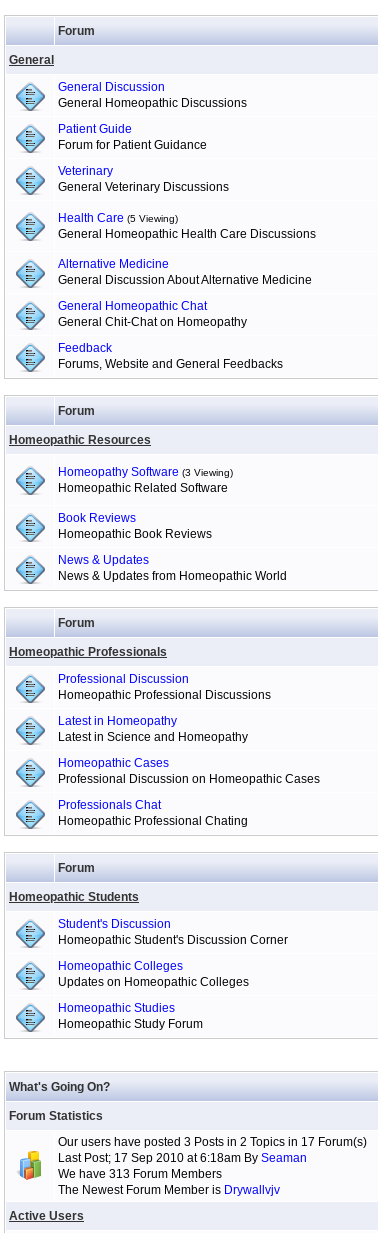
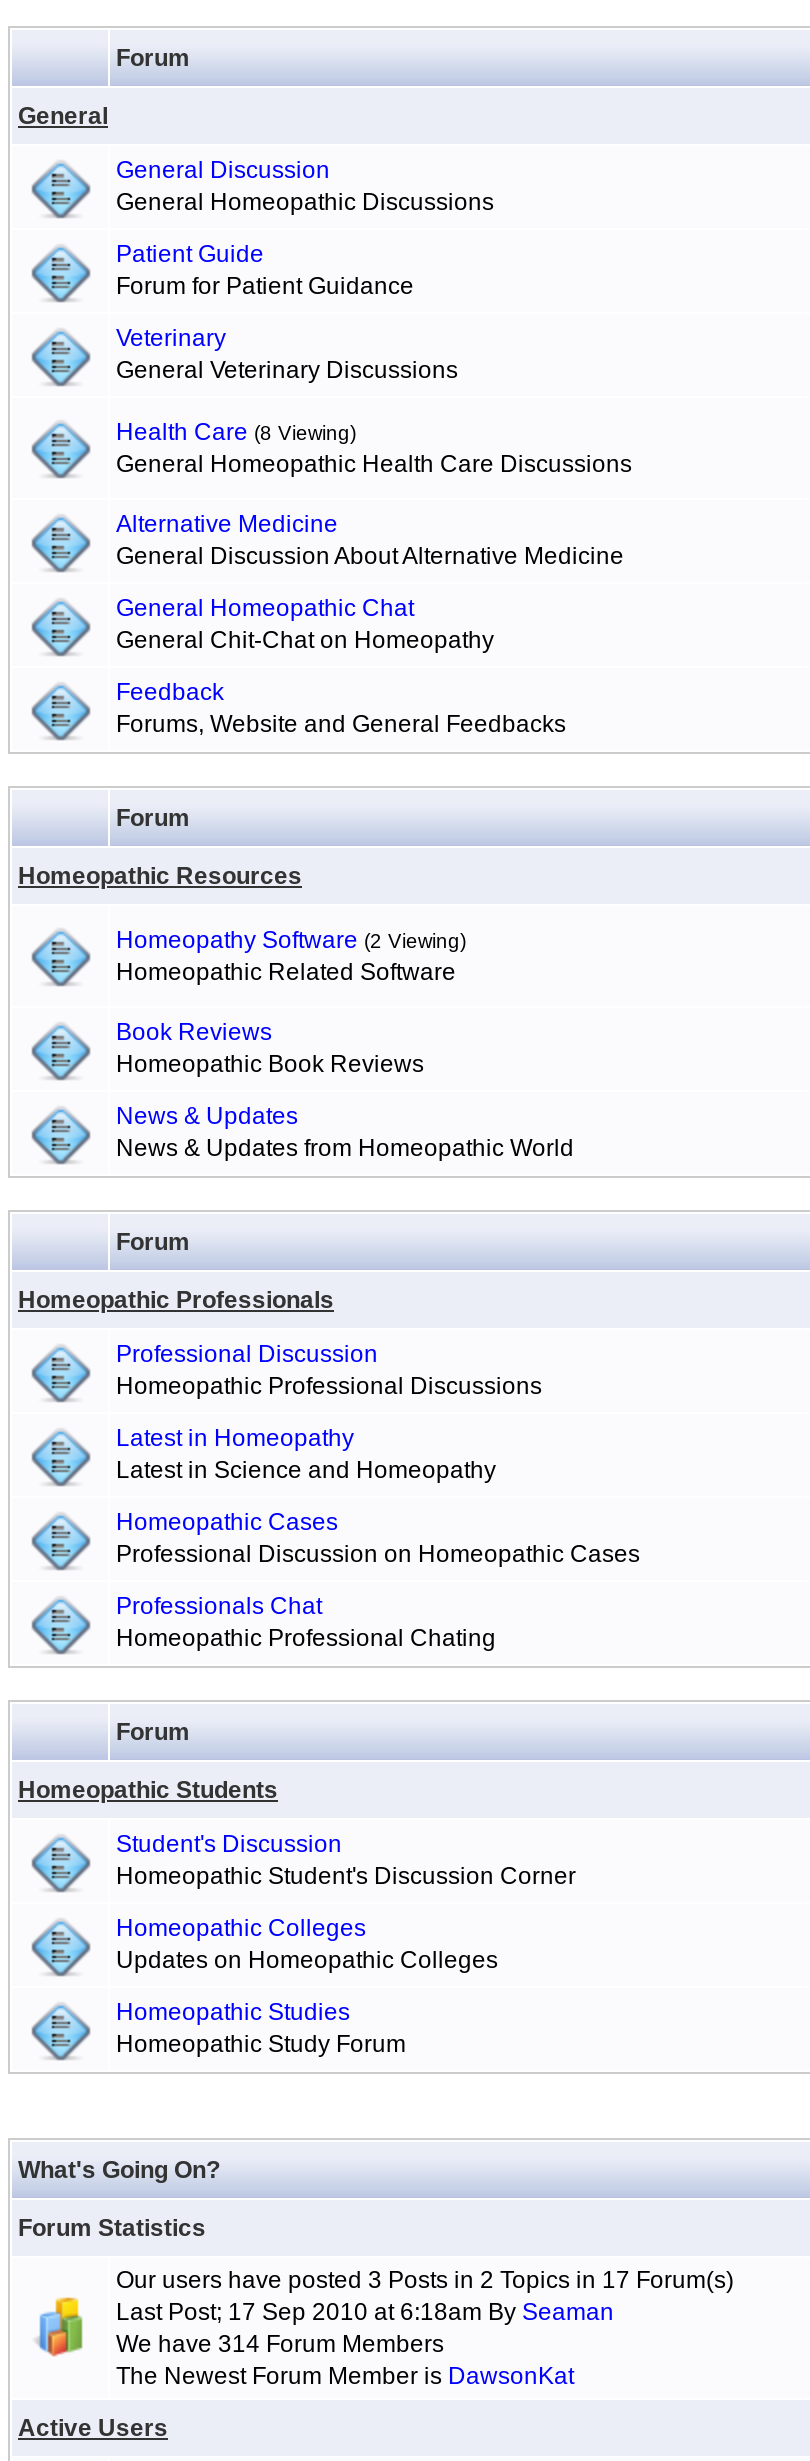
[58,211,178,225] Health Care (5 Viewing) -> [116,418,356,446] Health Care (8 Viewing)
[58,465,233,479] Homeopathy Software (3 Viewing) -> [116,926,466,954] Homeopathy Software (2 Viewing)
[58,1167,222,1181] We have 313 Forum Members -> [116,2330,444,2358] We have 314 Forum Members
[58,1183,280,1197] The Newest Forum Member is Drywallvjv -> [116,2362,574,2390] The Newest Forum Member is DawsonKat

